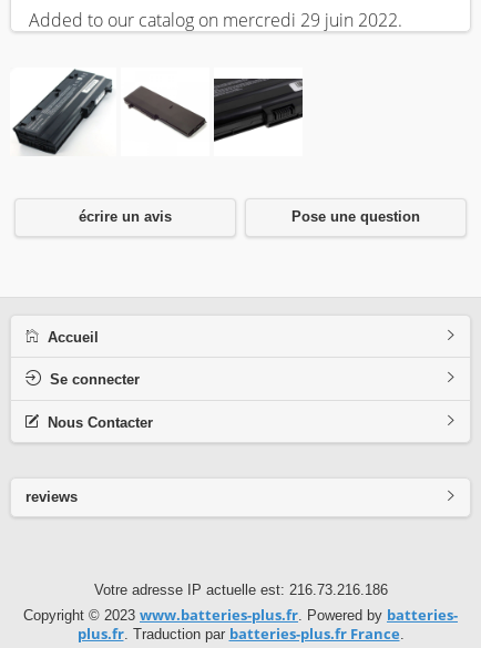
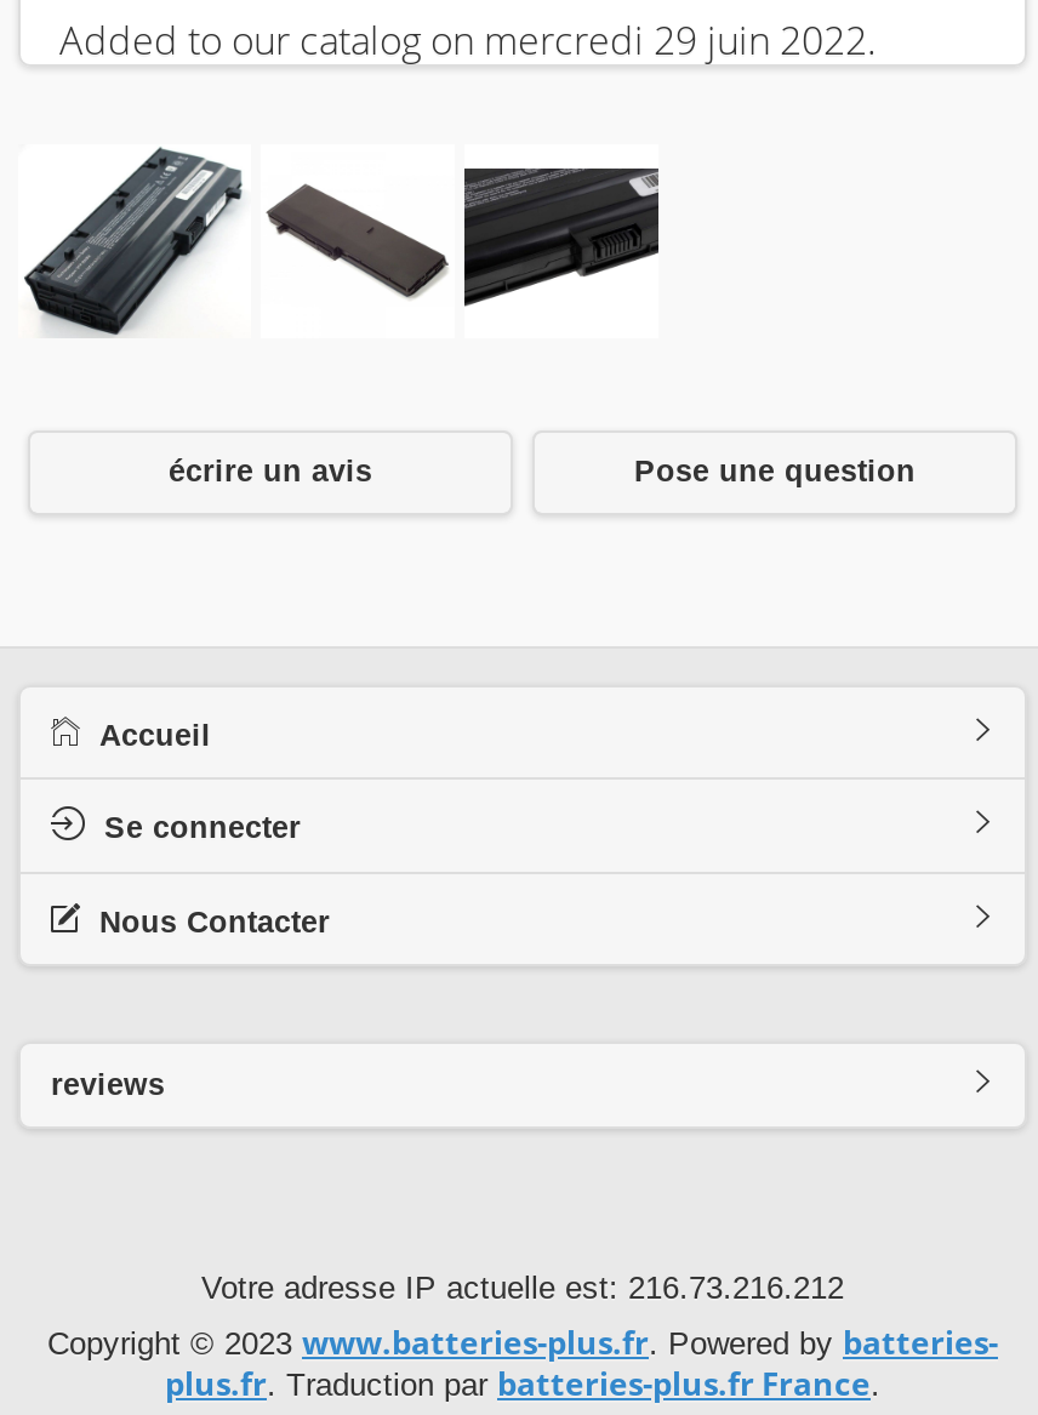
[94,581,387,598] Votre adresse IP actuelle est: 216.73.216.186 -> [201,1269,844,1305] Votre adresse IP actuelle est: 216.73.216.212

